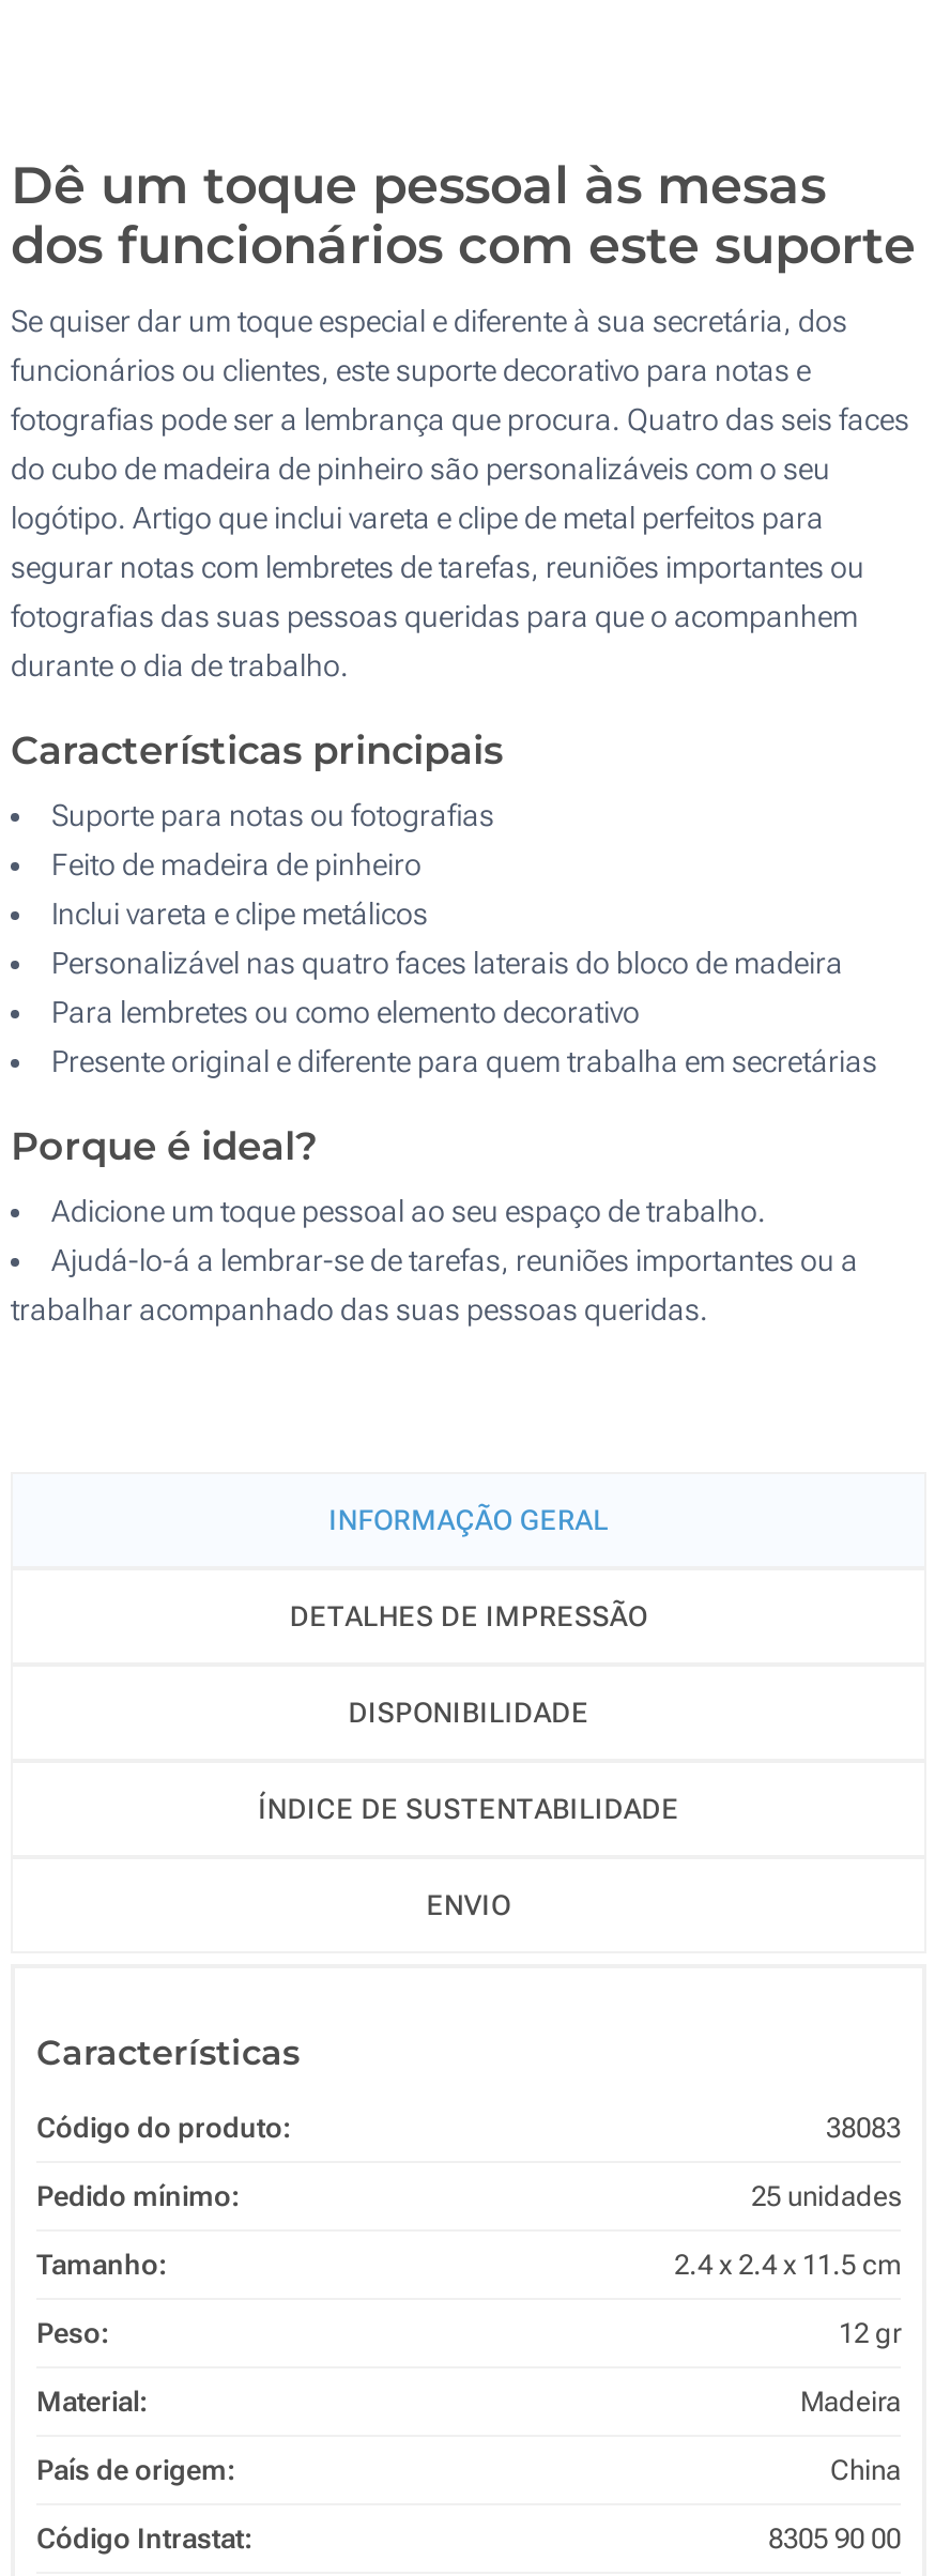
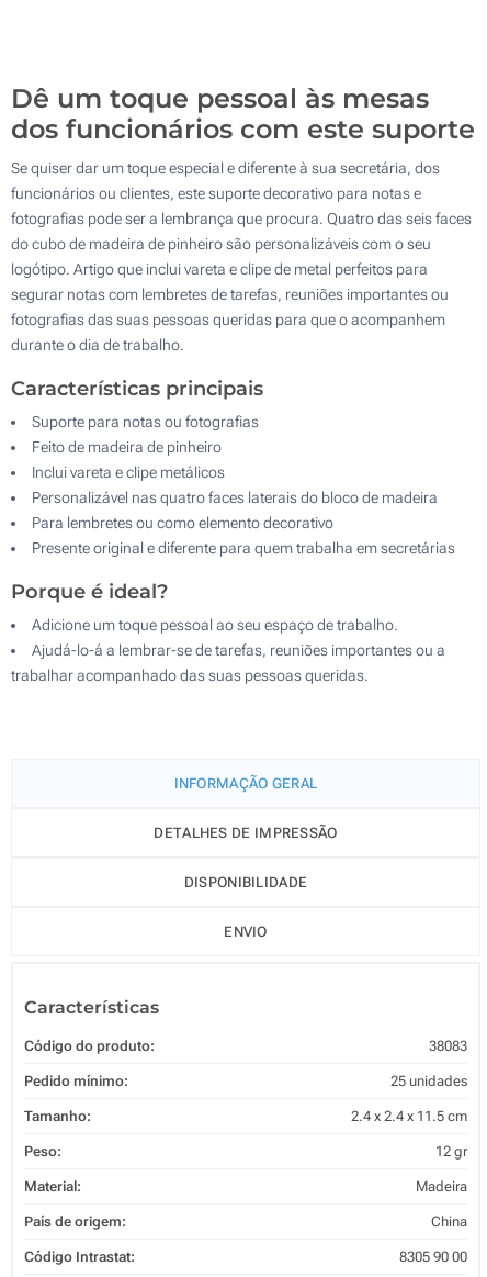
[258,1793,679,1825] ÍNDICE DE SUSTENTABILIDADE -> none

